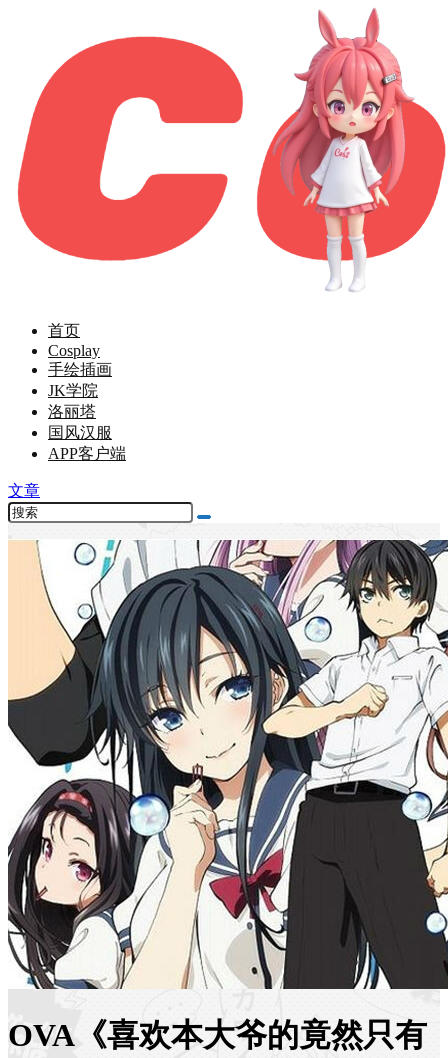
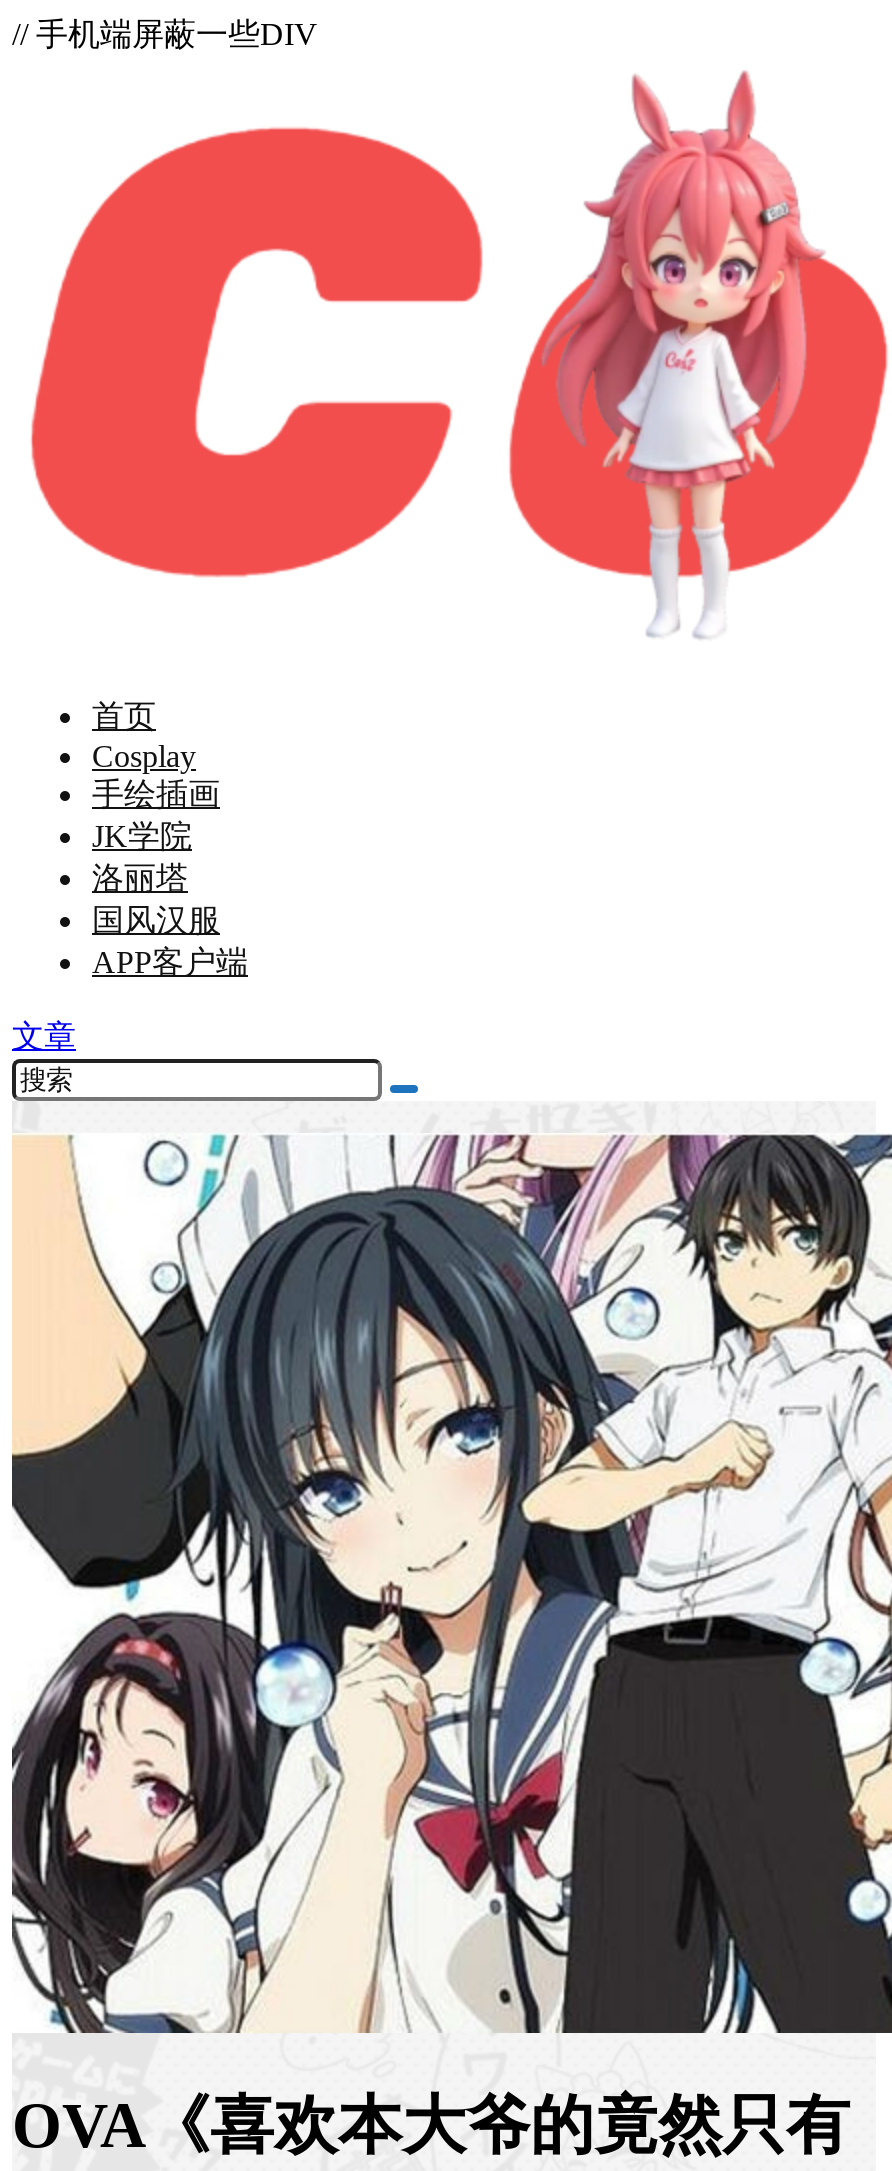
none -> [12,17,318,51] // 手机端屏蔽一些DIV

